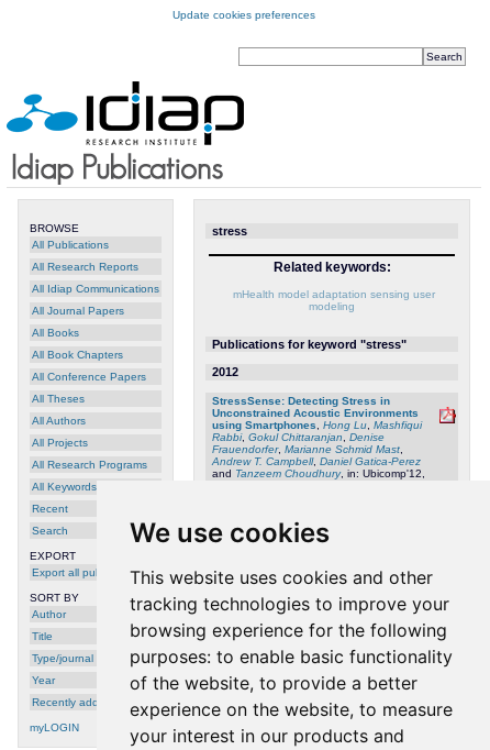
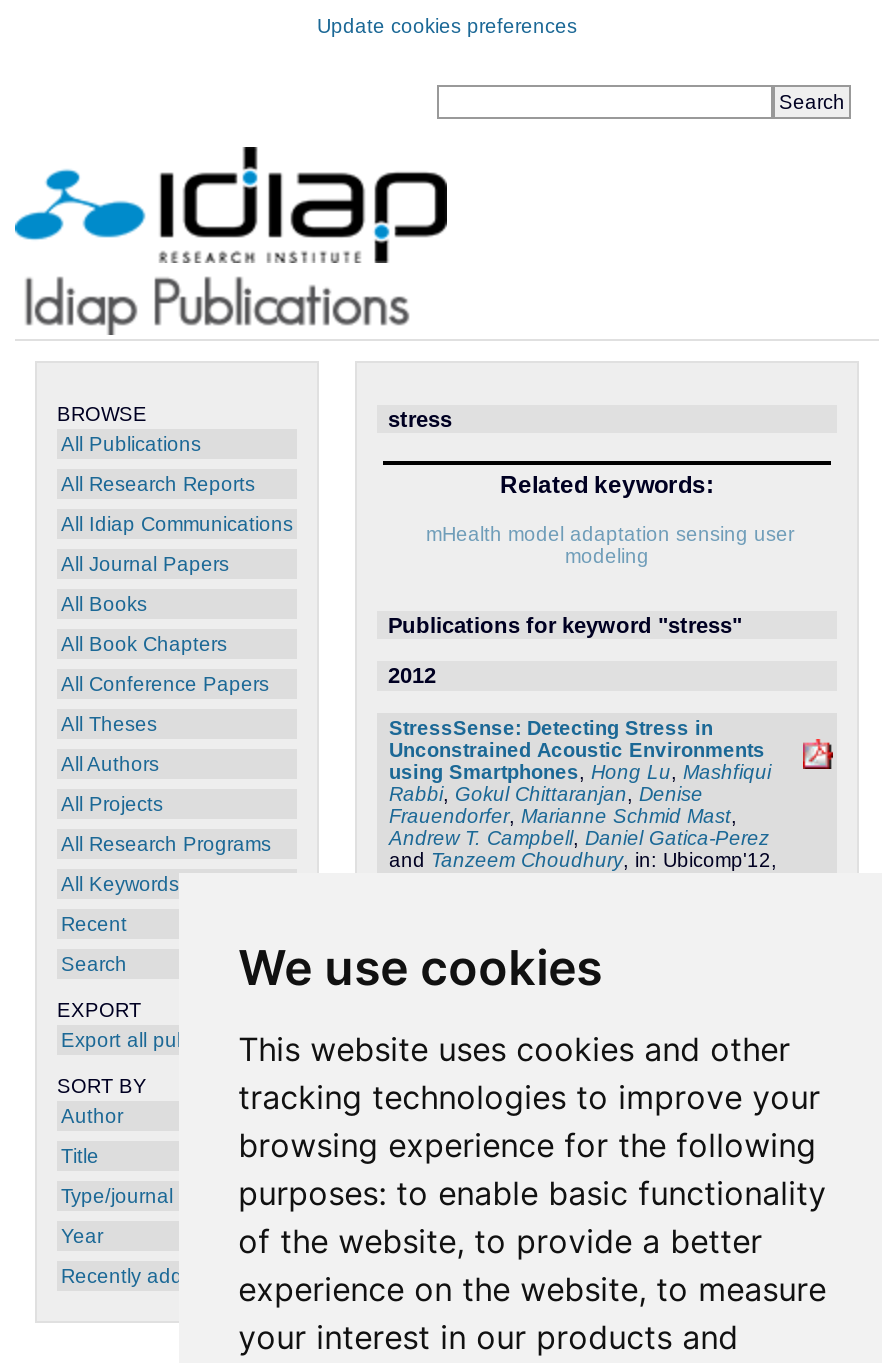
[30,721,79,734] myLOGIN -> none

